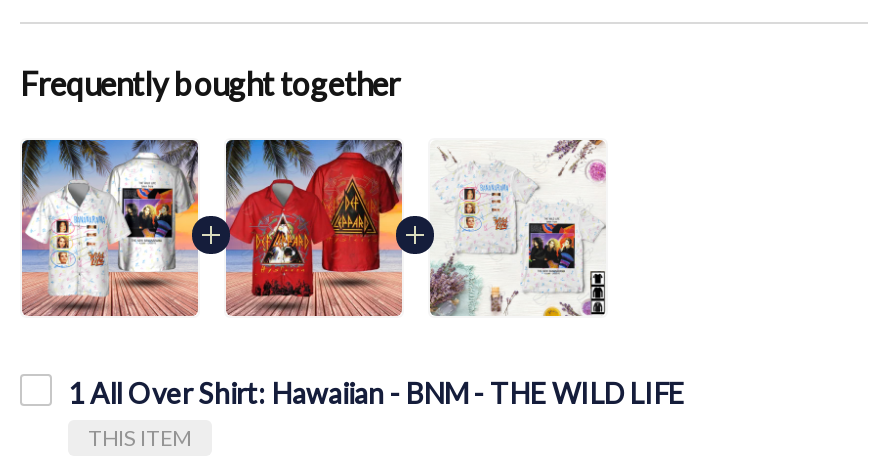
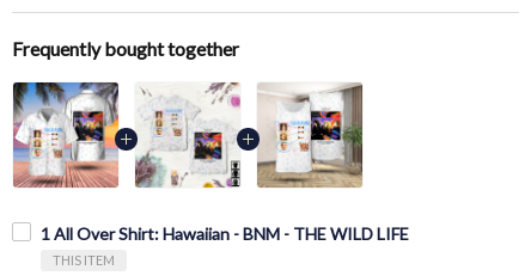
[224,138,404,318] [image] -> [134,81,240,189] [image]
[430,140,608,316] [image] -> [257,84,364,189] [image]

